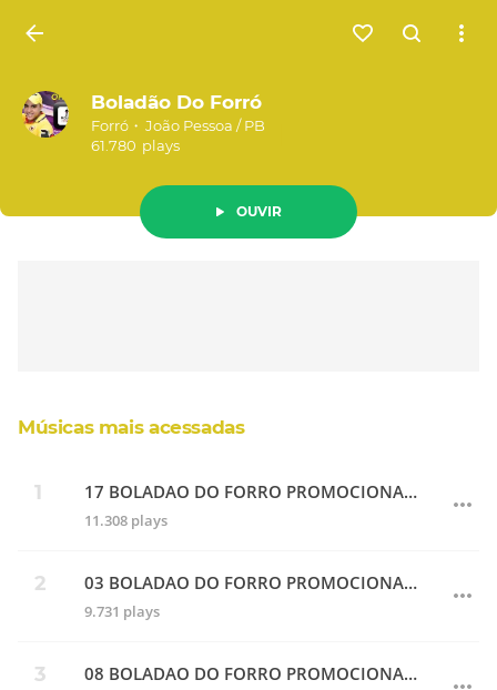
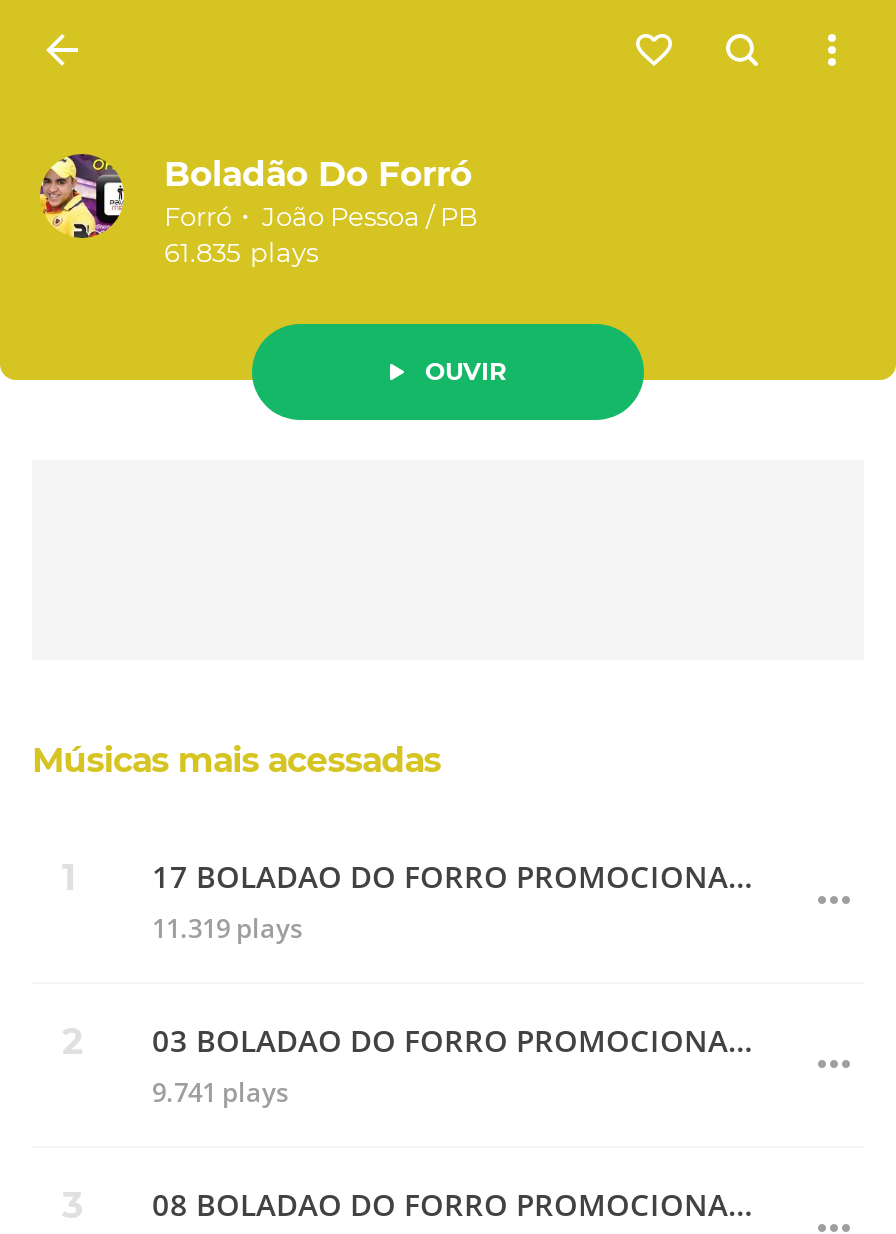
[91,136,180,154] 61.780 plays -> [164,236,318,268] 61.835 plays
[84,511,168,531] 11.308 plays -> [152,911,302,947] 11.319 plays
[84,602,160,622] 9.731 plays -> [152,1075,288,1111] 9.741 plays

